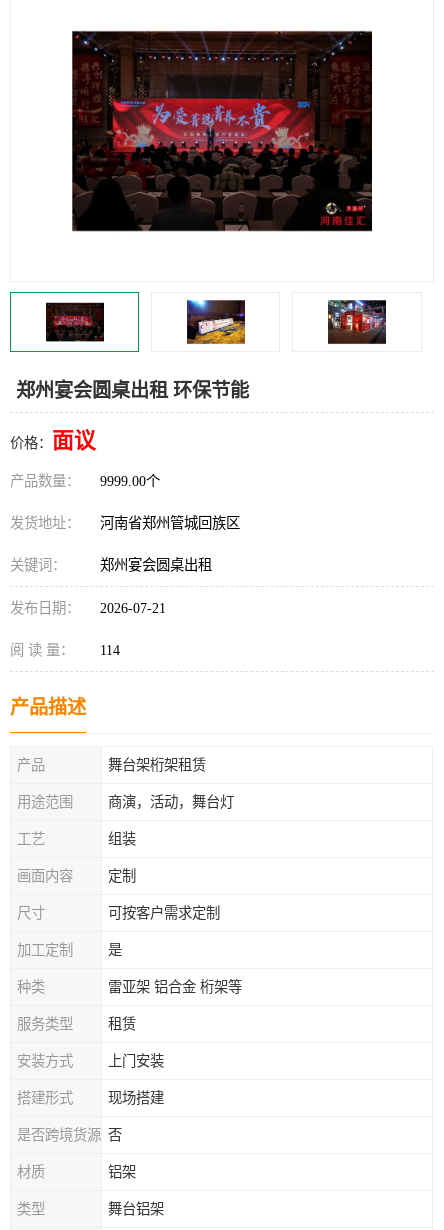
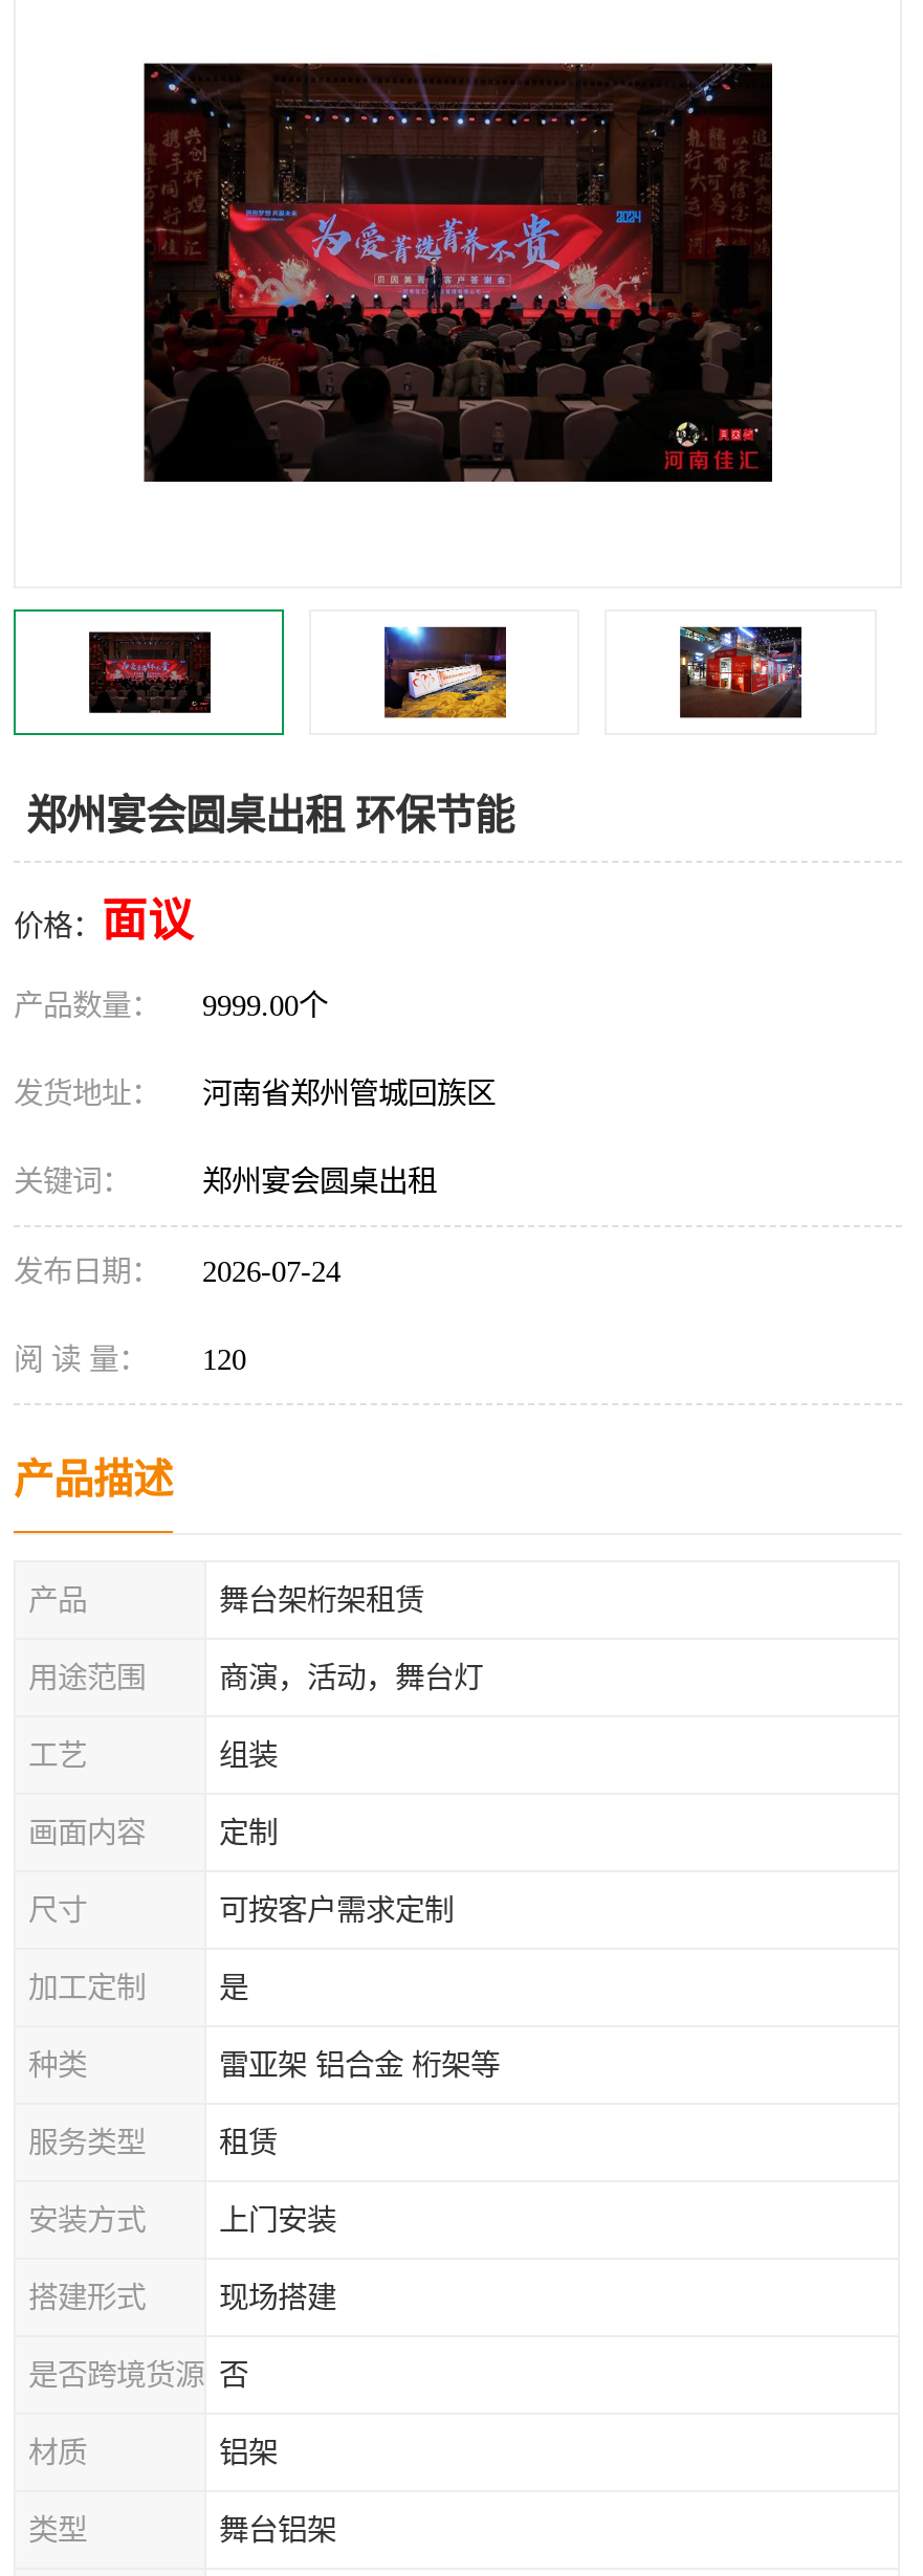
[10,600,166,616] 发布日期： 2026-07-21 -> [14,1254,340,1288] 发布日期： 2026-07-24
[10,642,120,658] 阅 读 量： 114 -> [14,1342,246,1376] 阅 读 量： 120

